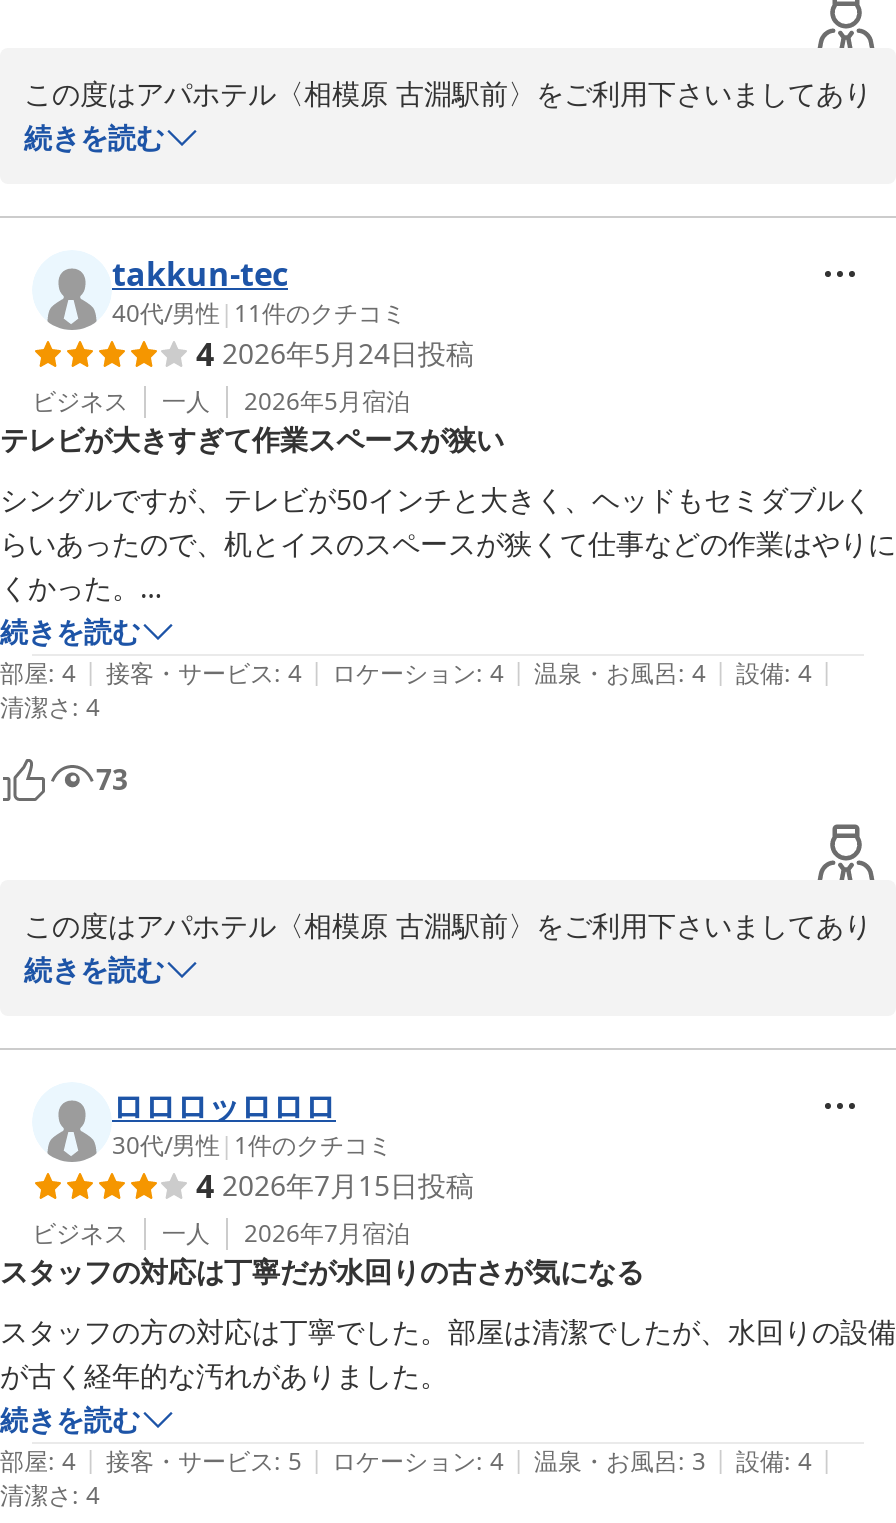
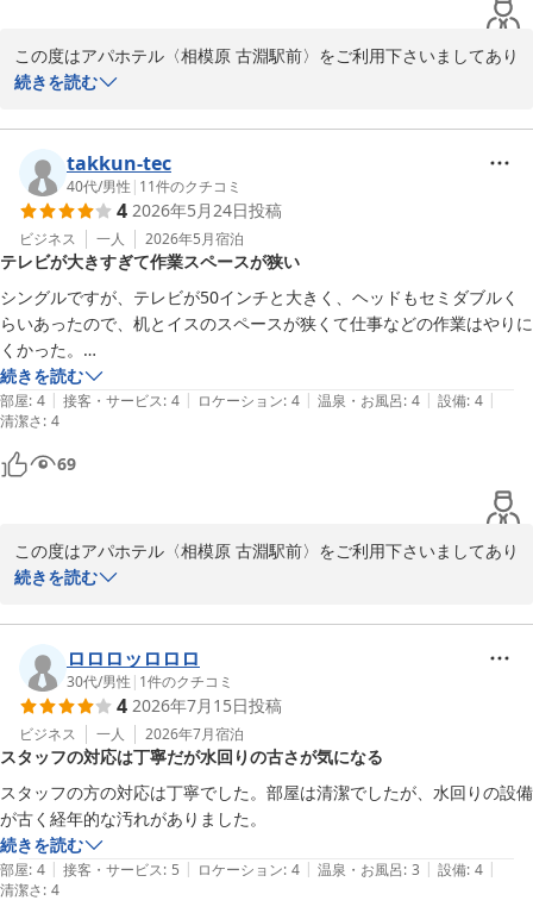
[96,760,128,798] 73 -> [57,452,76,475] 69

